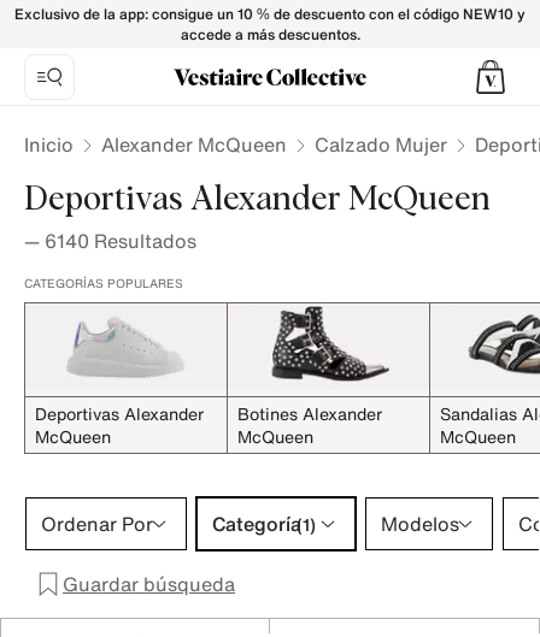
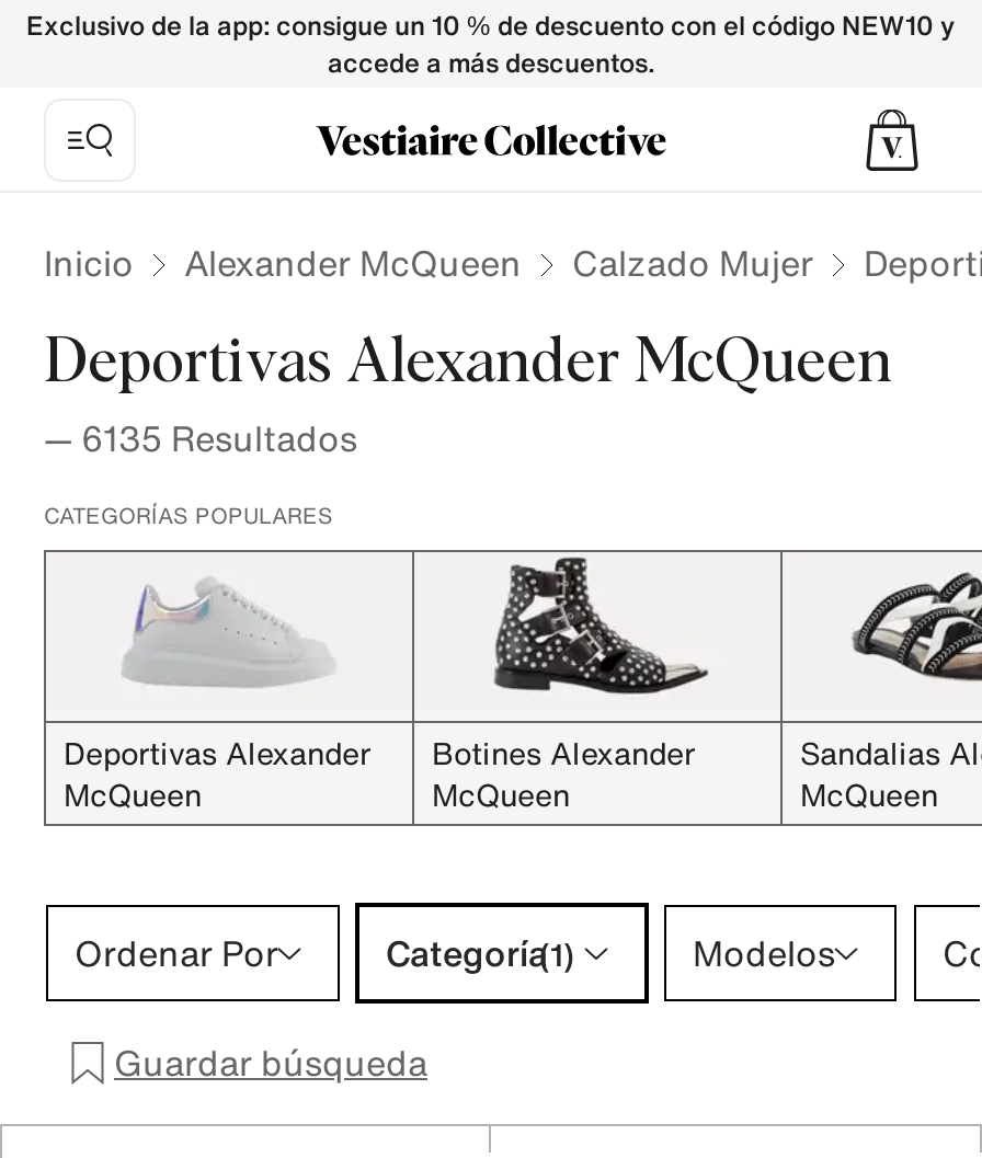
[24,226,196,255] — 6140 Resultados -> [44,412,357,465] — 6135 Resultados

